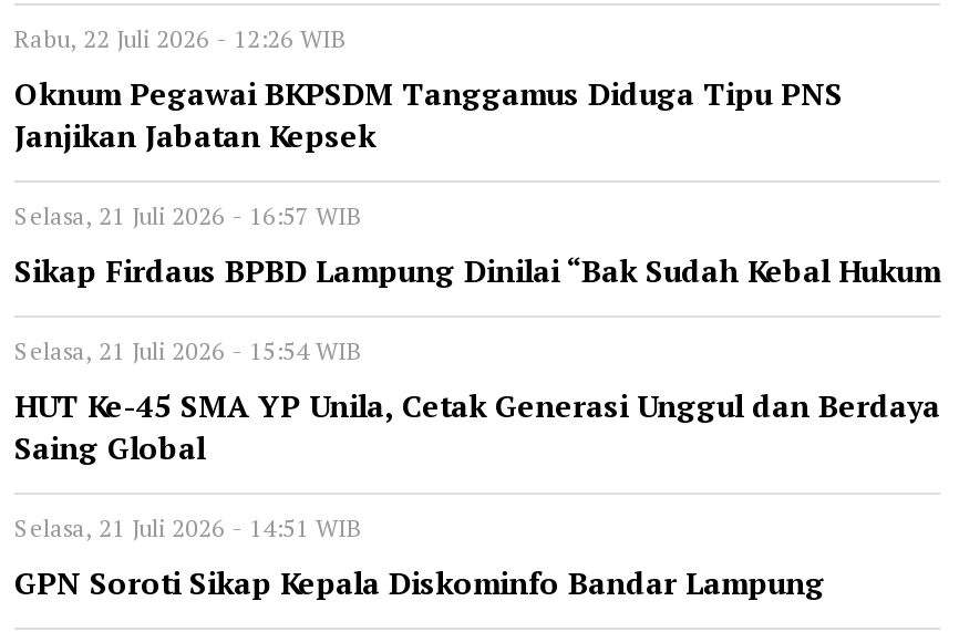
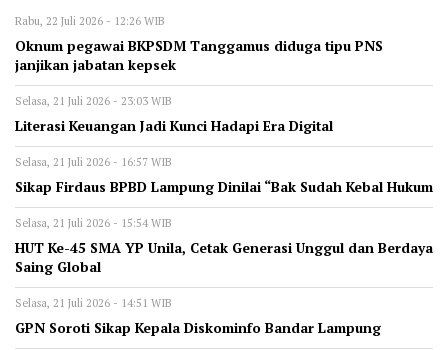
[14,74,843,156] Oknum Pegawai BKPSDM Tanggamus Diduga Tipu PNS | Janjikan Jabatan Kepsek -> [15,37,383,135] Oknum pegawai BKPSDM Tanggamus diduga tipu PNS | janjikan jabatan kepsek | Selasa, 21 Juli 2026 - 23:03 WIB | Literasi Keuangan Jadi Kunci Hadapi Era Digital

